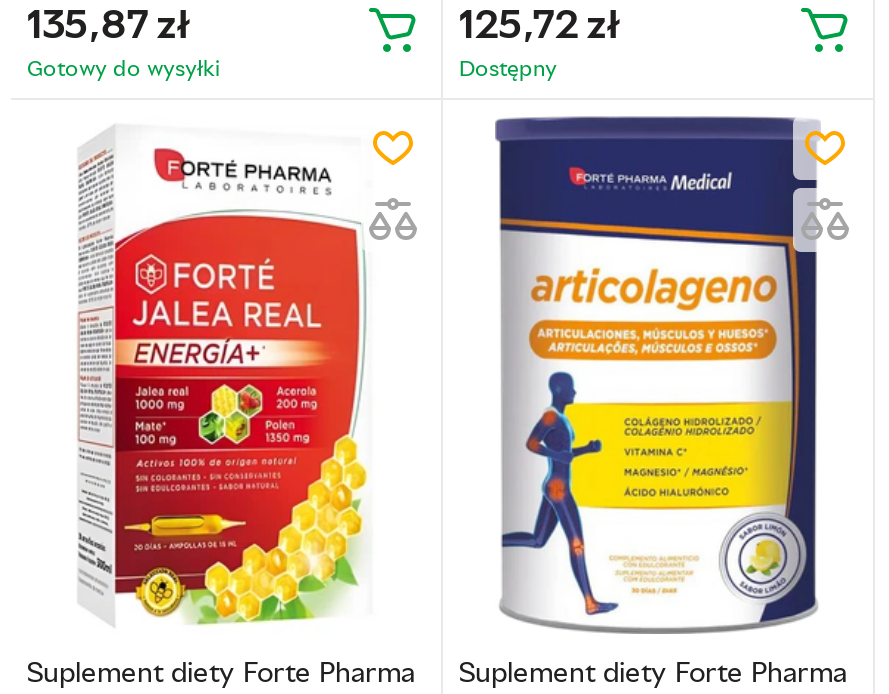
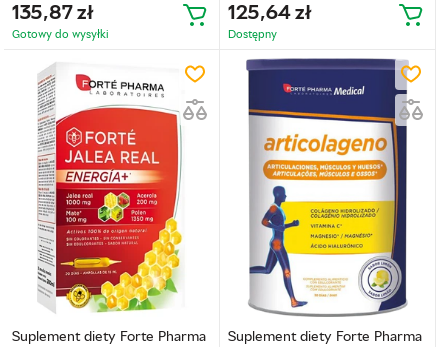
[459,9,619,47] 125,72 zł -> [228,4,311,23] 125,64 zł

